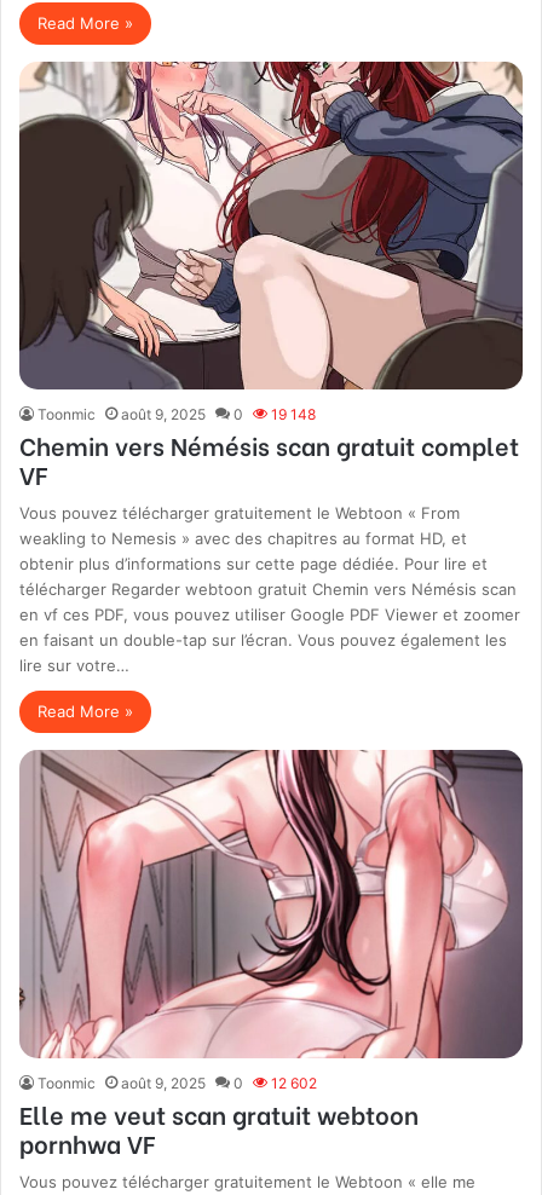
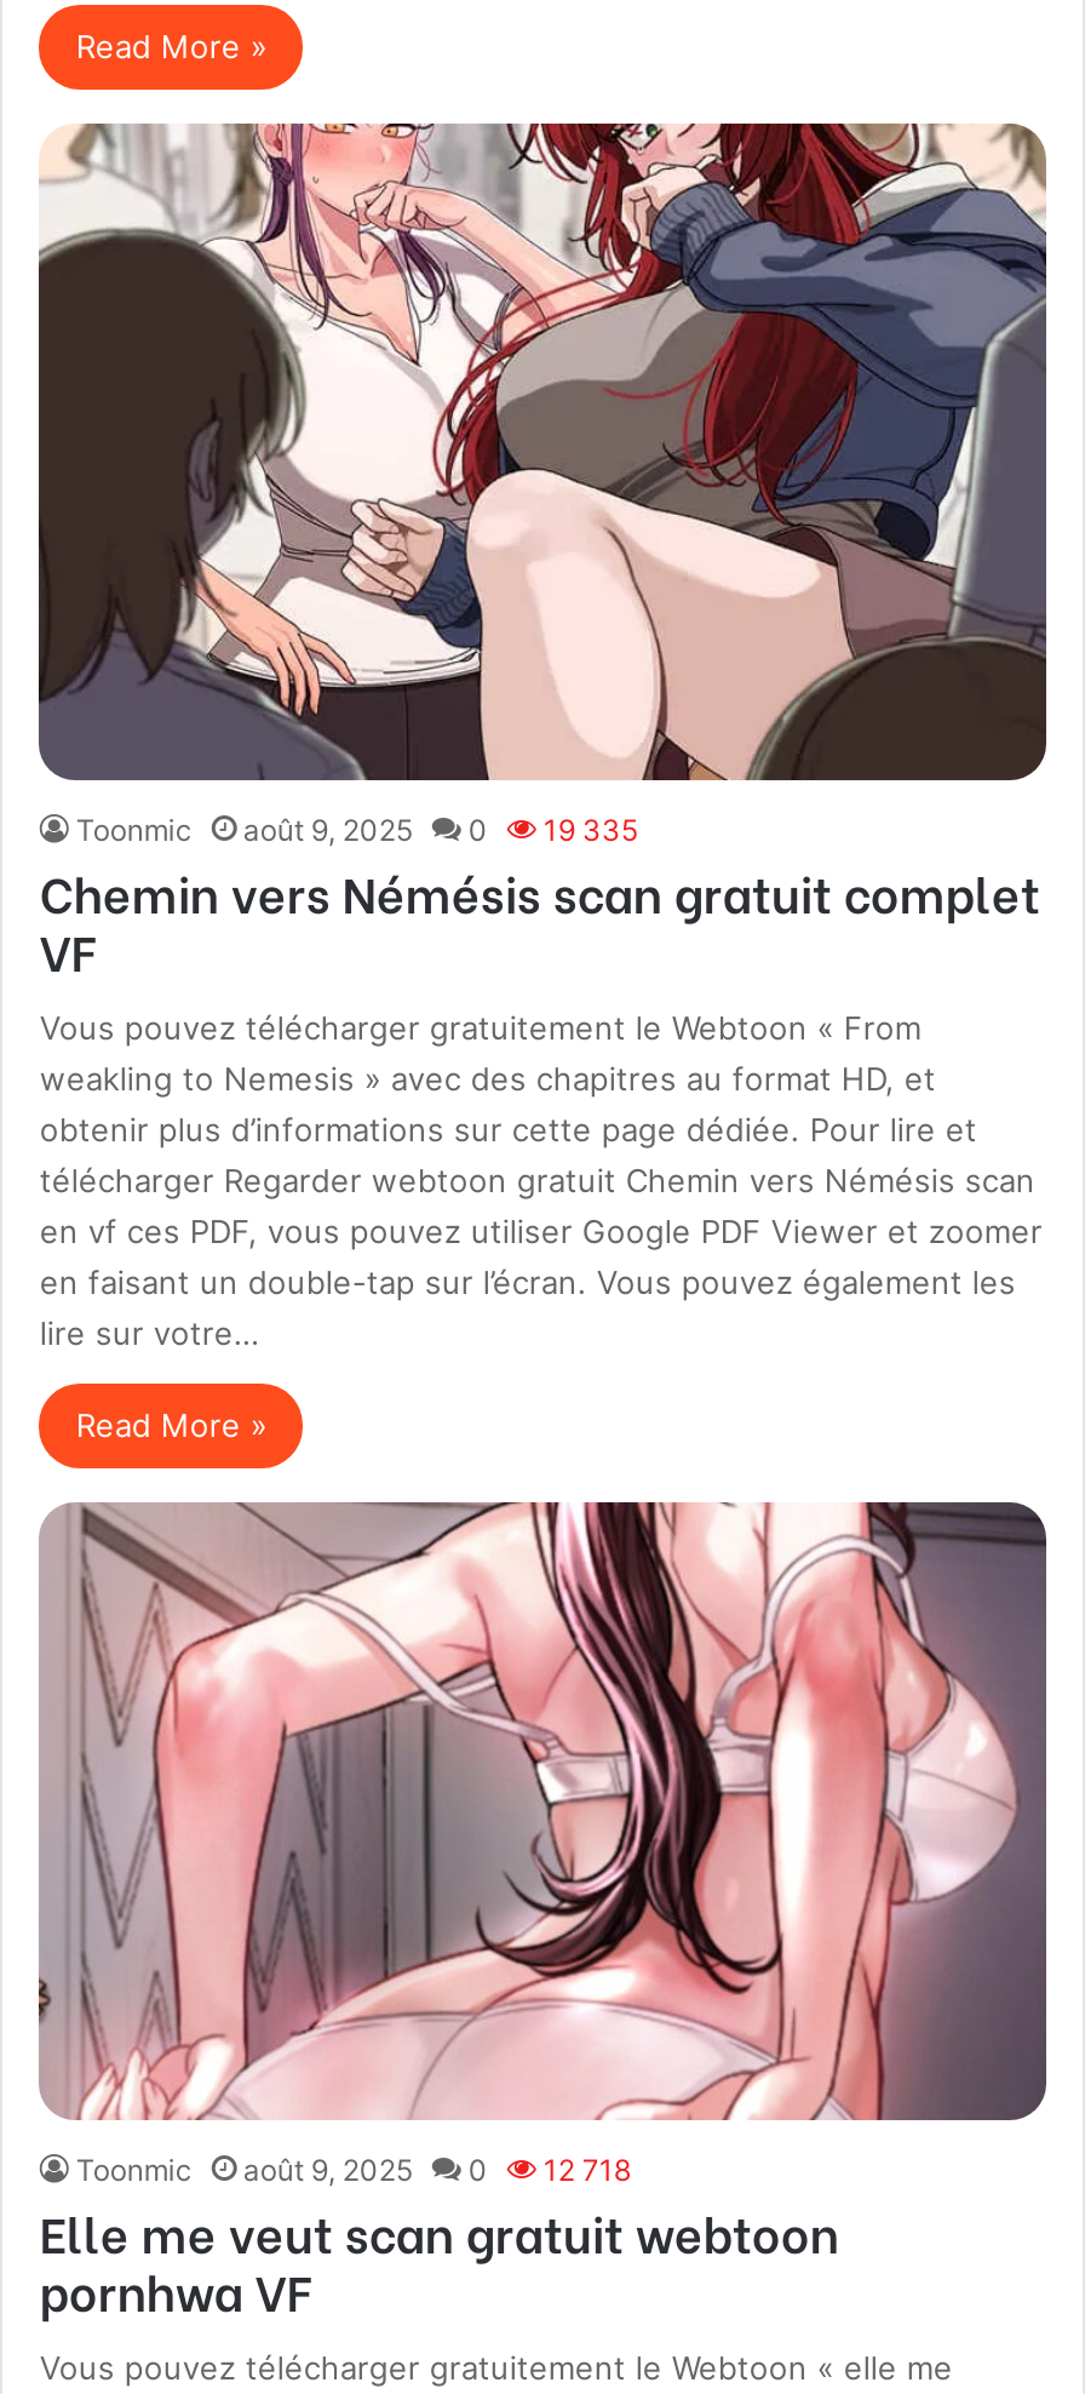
[38,406,316,424] Toonmic août 9, 2025 0 19 148 -> [76,812,638,849] Toonmic août 9, 2025 0 19 335
[38,1073,317,1092] Toonmic août 9, 2025 0 12 602 -> [76,2150,630,2187] Toonmic août 9, 2025 0 12 718

